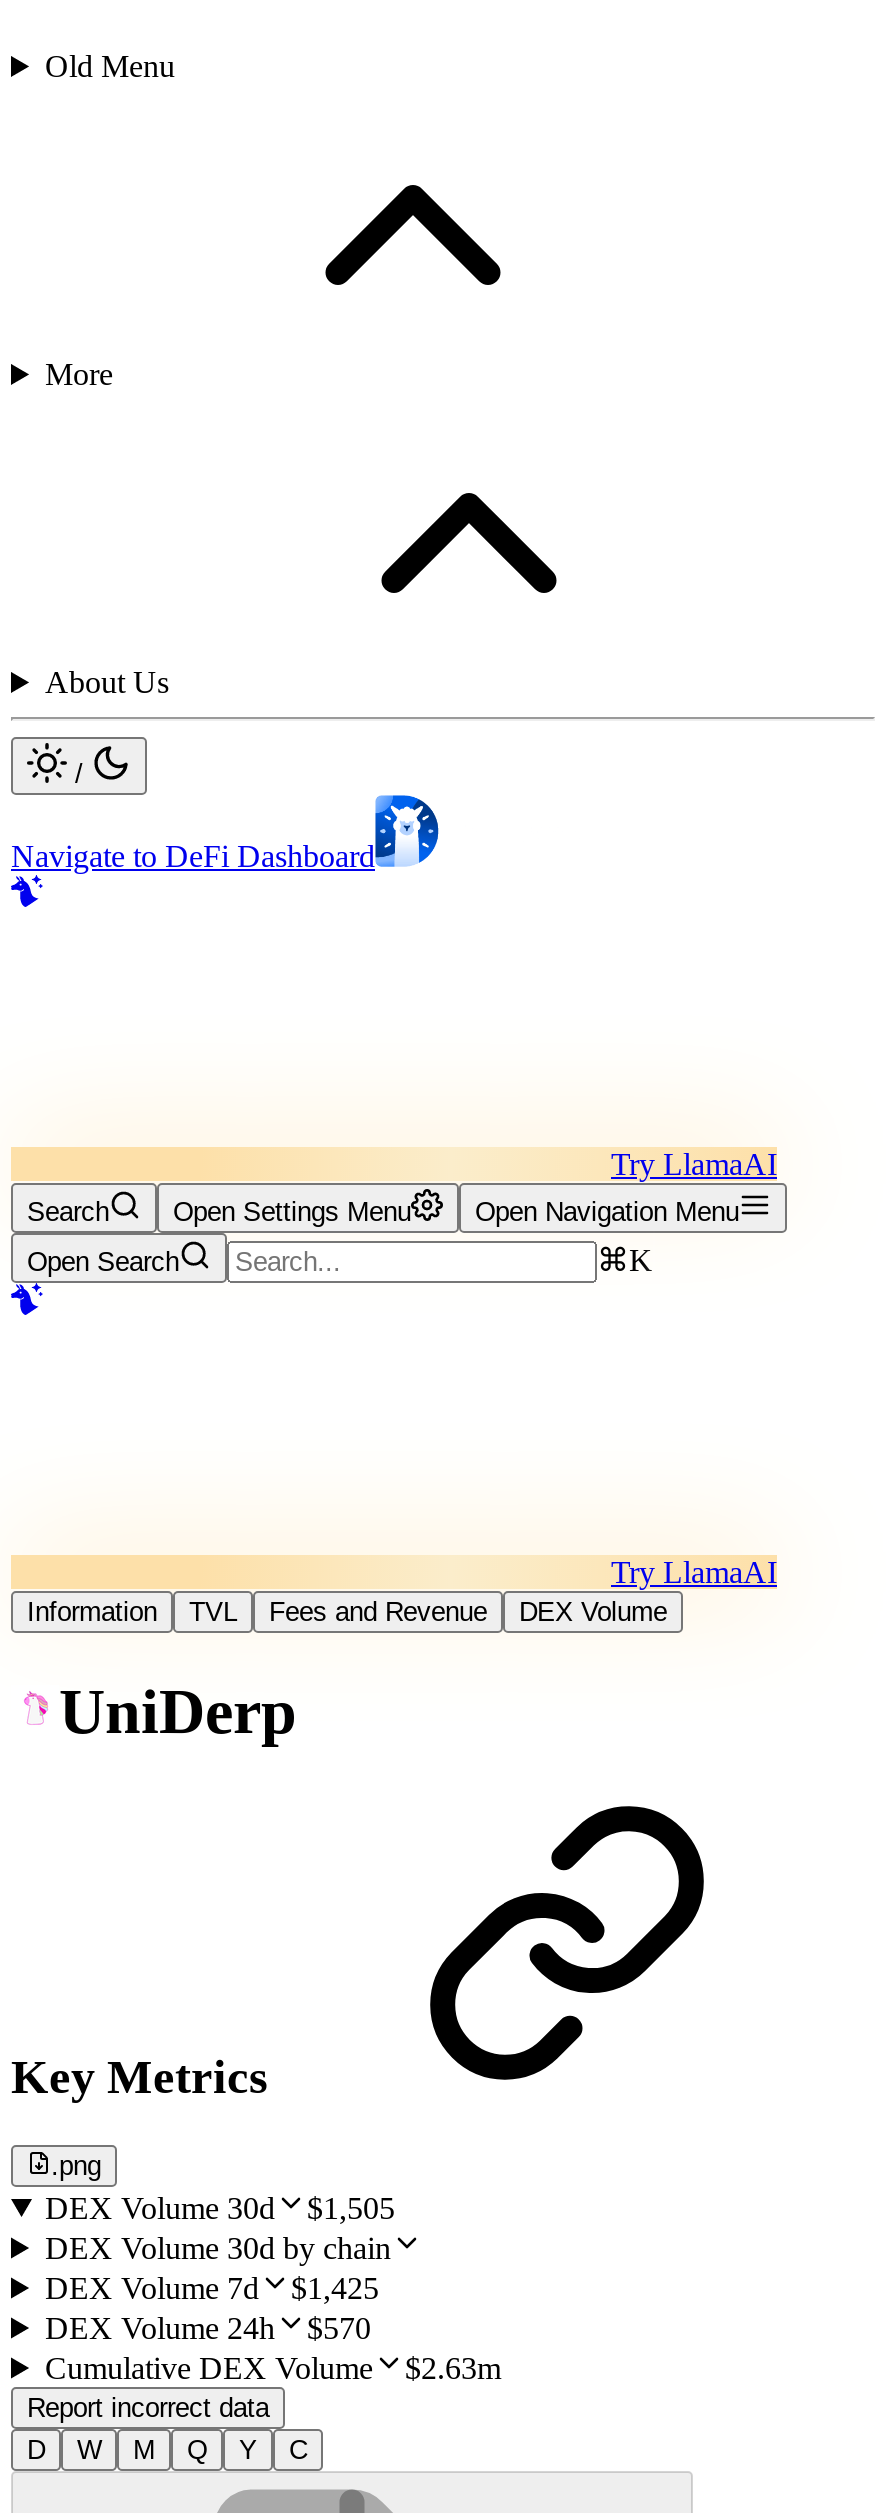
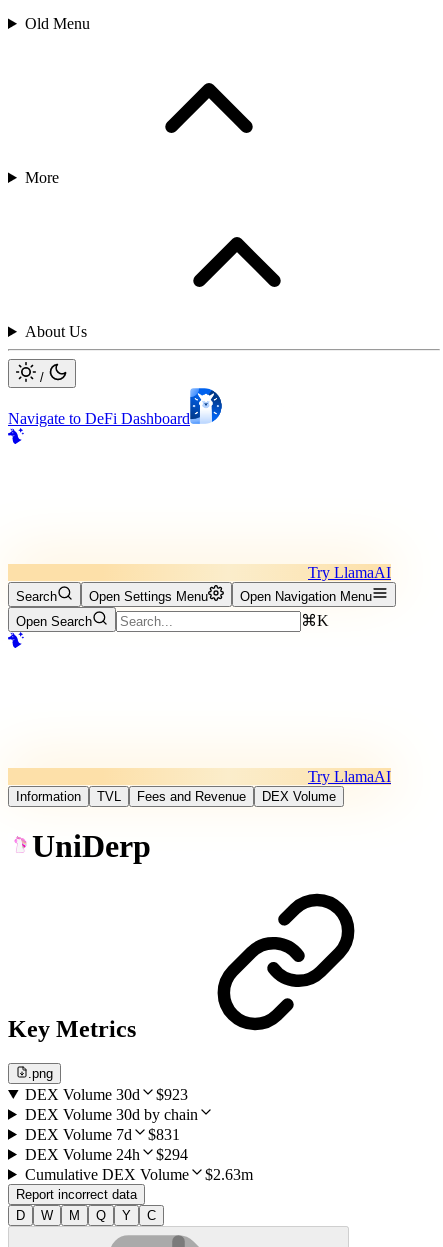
[45,2191,395,2225] DEX Volume 30d $1,505 -> [25,1086,188,1103] DEX Volume 30d $923
[45,2271,379,2305] DEX Volume 7d $1,425 -> [25,1126,180,1143] DEX Volume 7d $831
[45,2311,371,2345] DEX Volume 24h $570 -> [25,1146,188,1163] DEX Volume 24h $294

